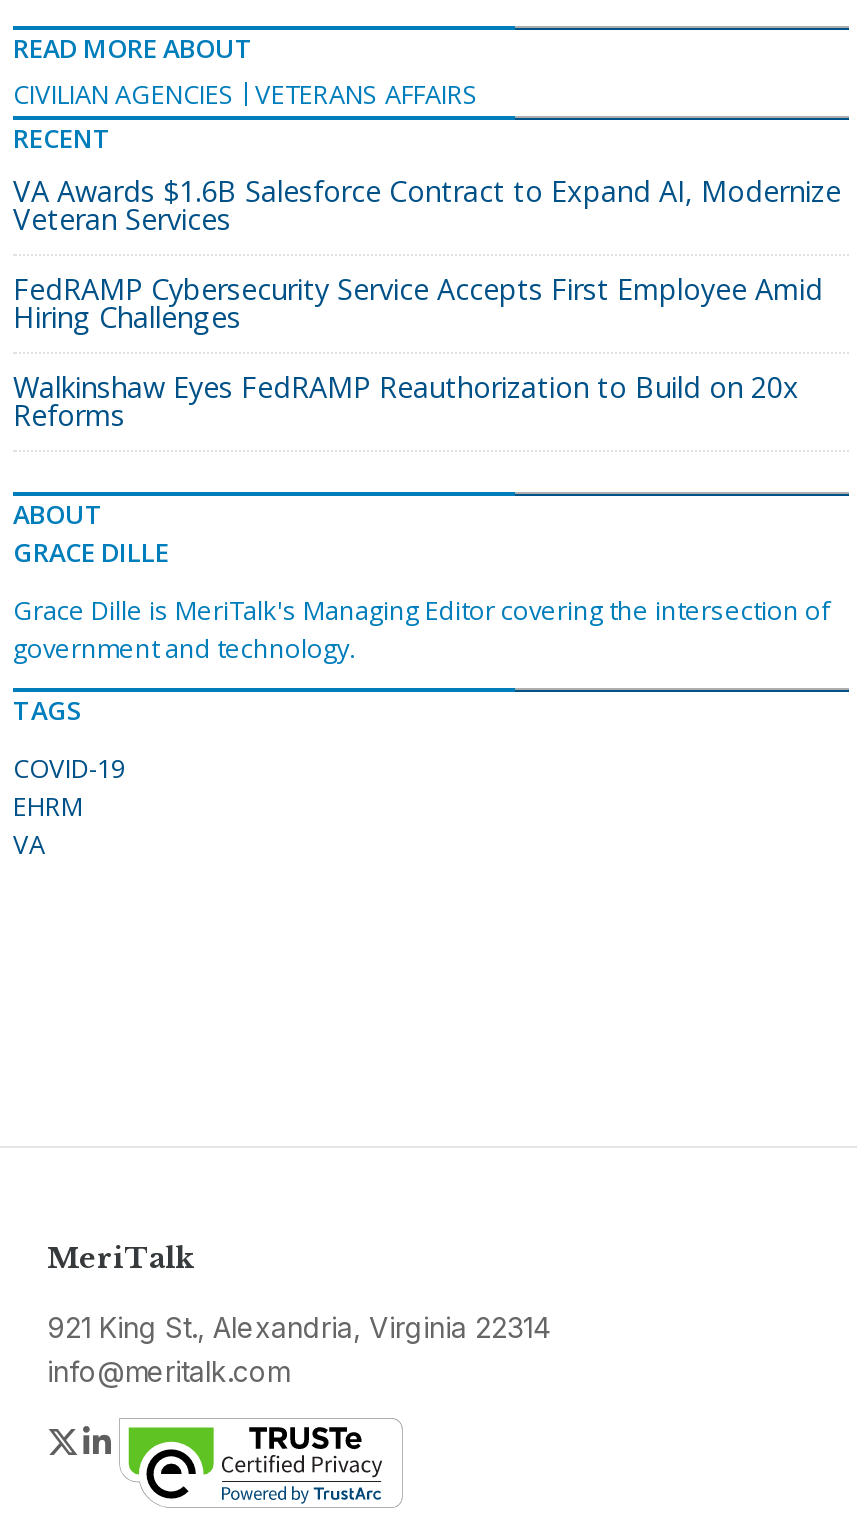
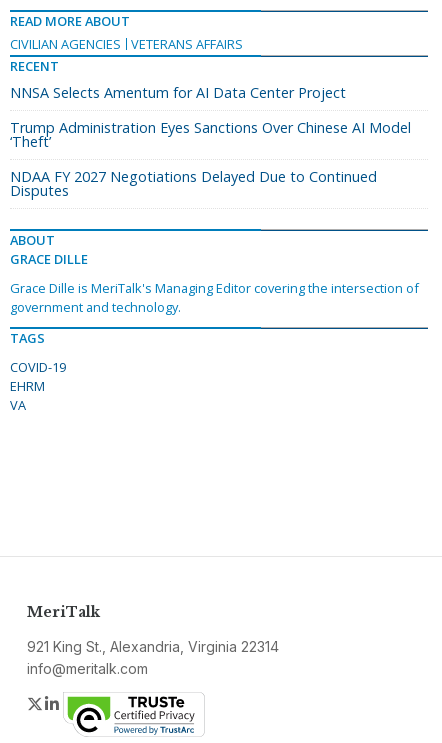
[13,172,841,238] VA Awards $1.6B Salesforce Contract to Expand AI, Modernize | Veteran Services -> [10,83,346,102] NNSA Selects Amentum for AI Data Center Project
[13,270,823,336] FedRAMP Cybersecurity Service Accepts First Employee Amid | Hiring Challenges -> [10,118,411,151] Trump Administration Eyes Sanctions Over Chinese AI Model | ‘Theft’
[13,368,799,434] Walkinshaw Eyes FedRAMP Reauthorization to Build on 20x | Reforms -> [10,167,377,200] NDAA FY 2027 Negotiations Delayed Due to Continued | Disputes

